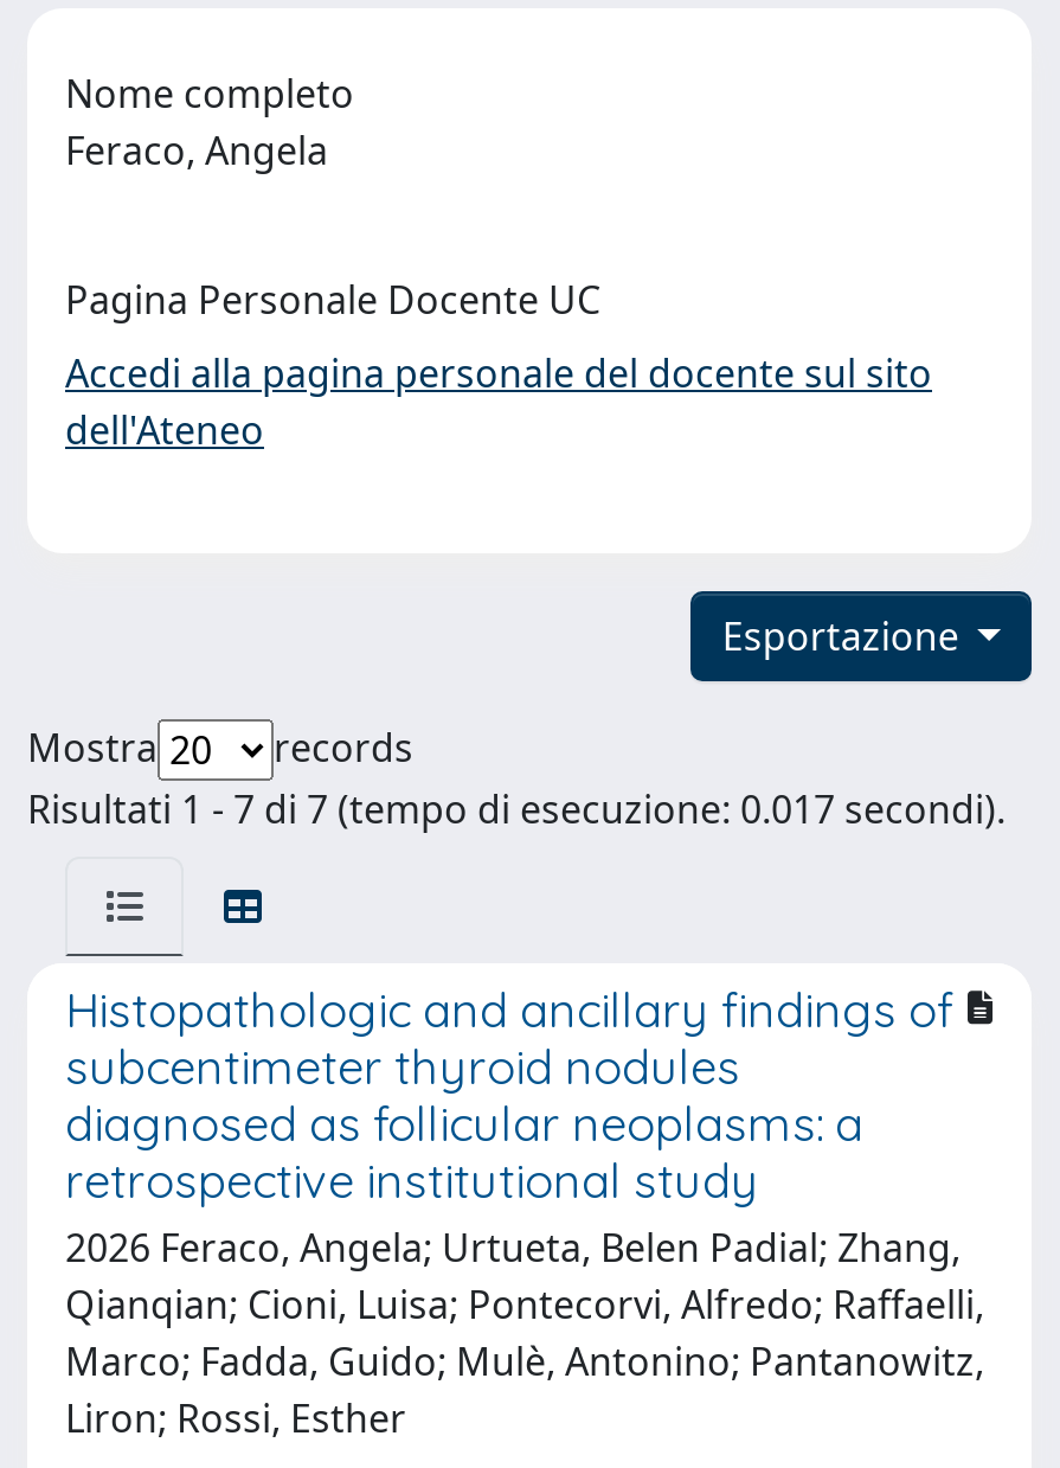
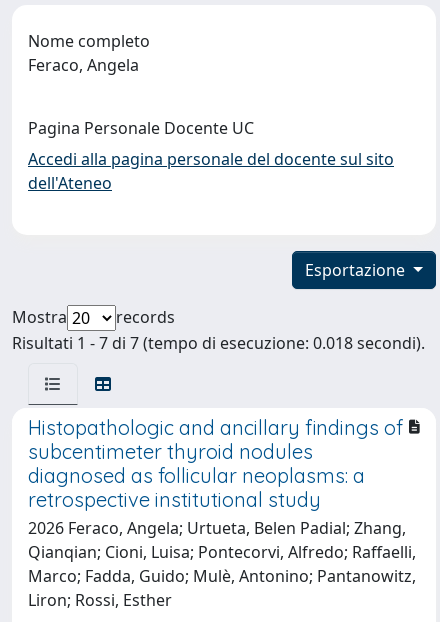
[27,783,1006,835] Risultati 1 - 7 di 7 (tempo di esecuzione: 0.017 secondi). -> [12,332,425,354] Risultati 1 - 7 di 7 (tempo di esecuzione: 0.018 secondi).

